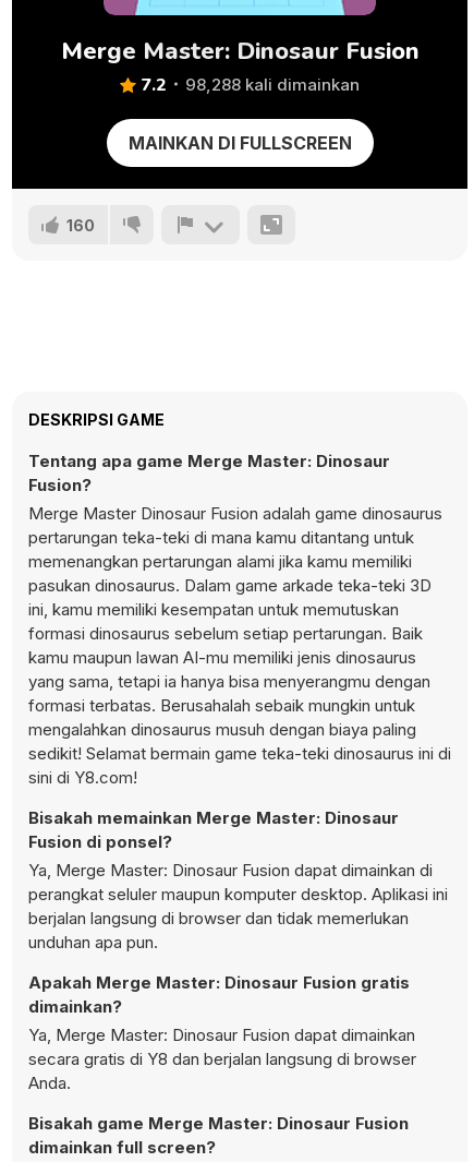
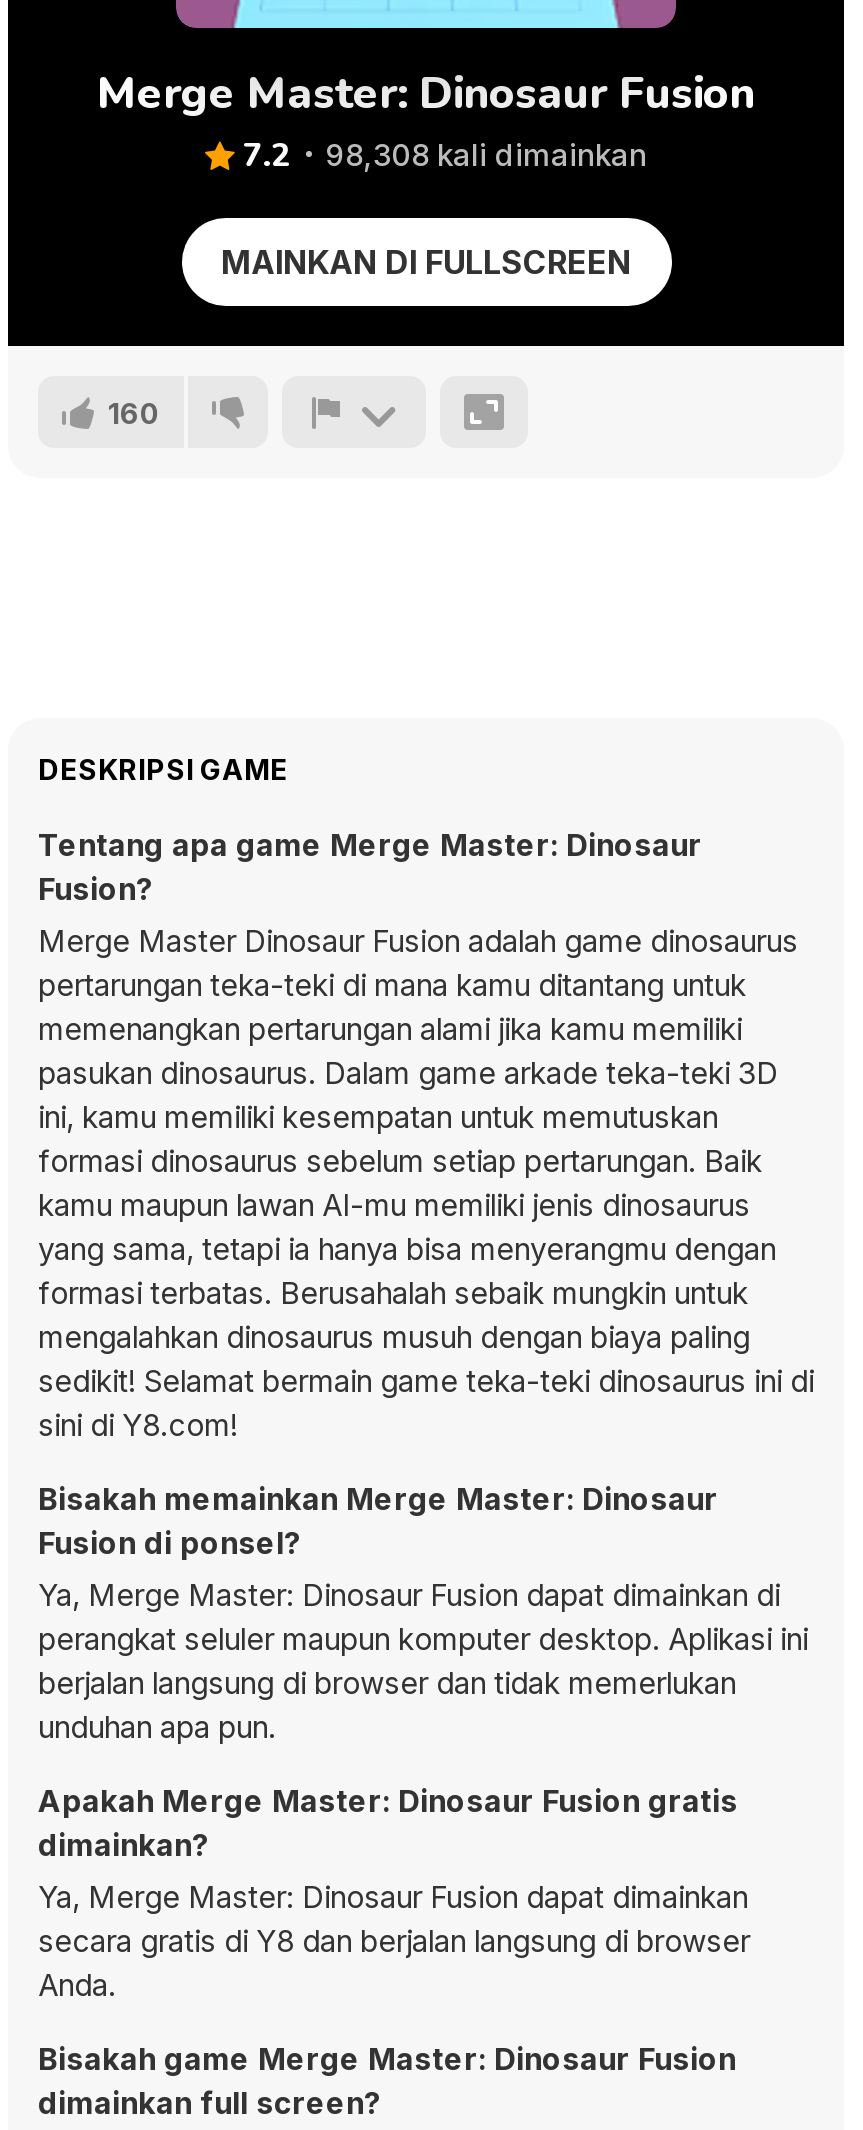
[185,74,360,95] 98,288 kali dimainkan -> [325,136,647,174] 98,308 kali dimainkan

